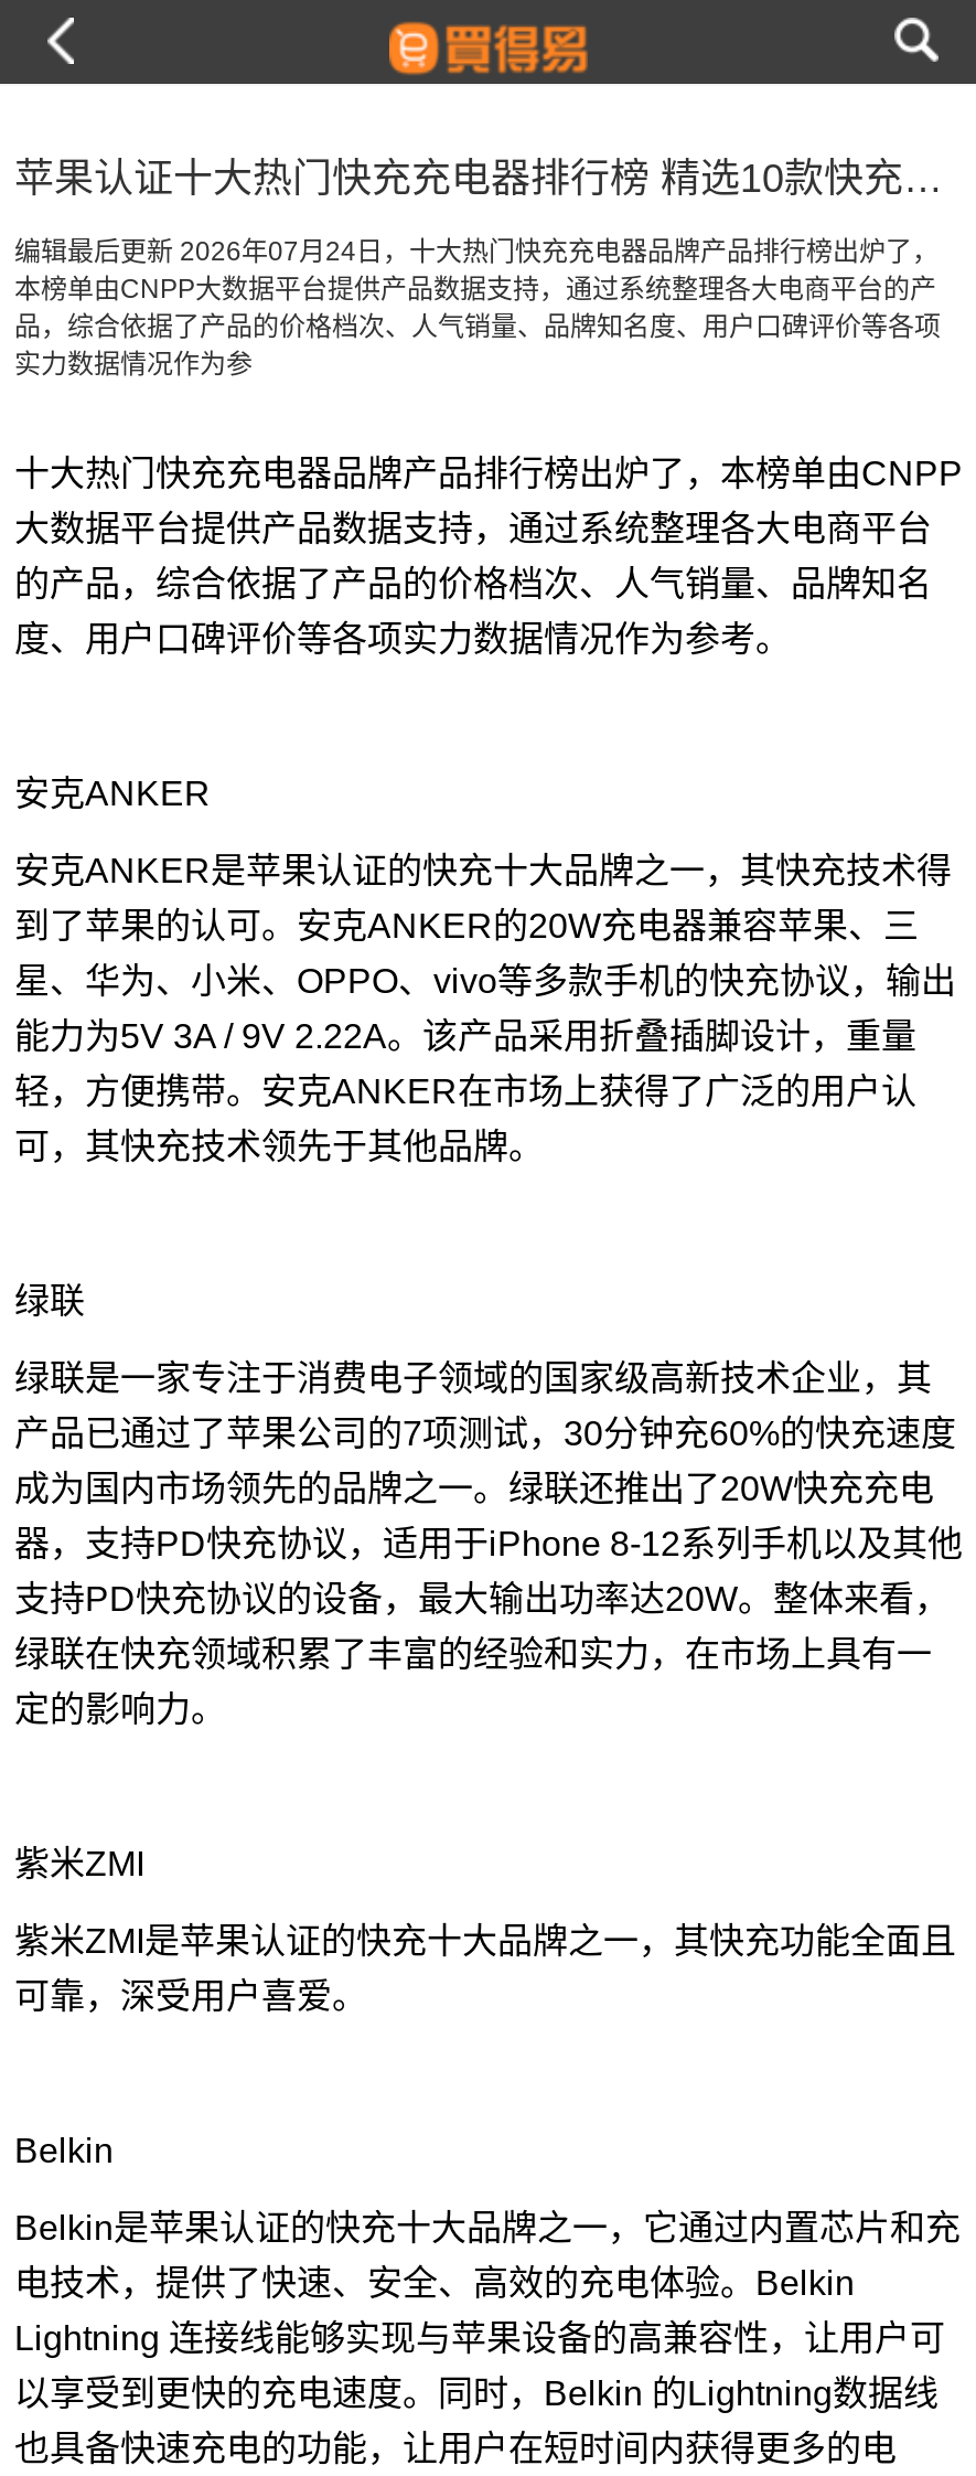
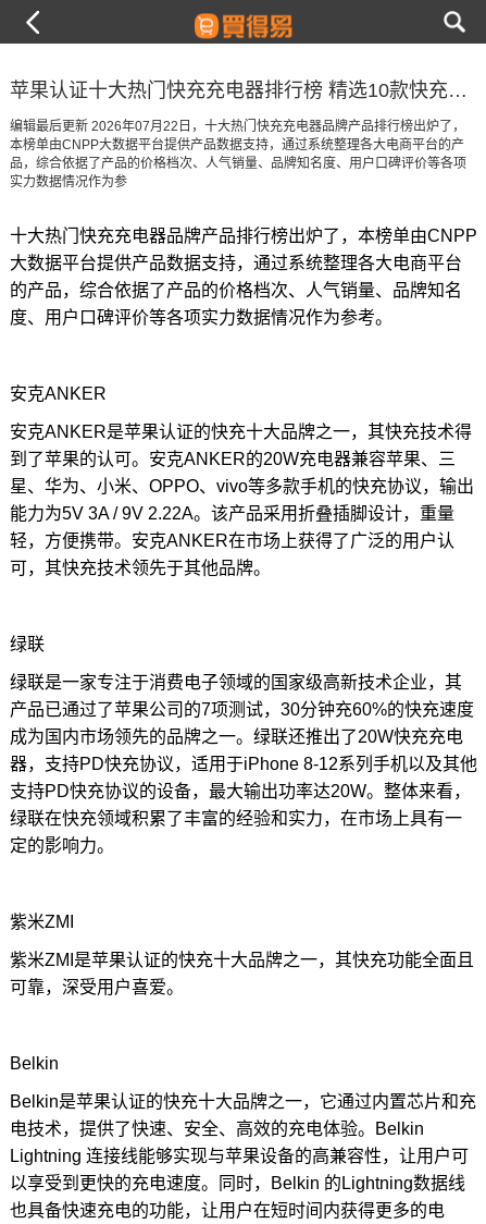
[14,236,939,267] 编辑最后更新 2026年07月24日，十大热门快充充电器品牌产品排行榜出炉了， -> [10,118,465,134] 编辑最后更新 2026年07月22日，十大热门快充充电器品牌产品排行榜出炉了，

